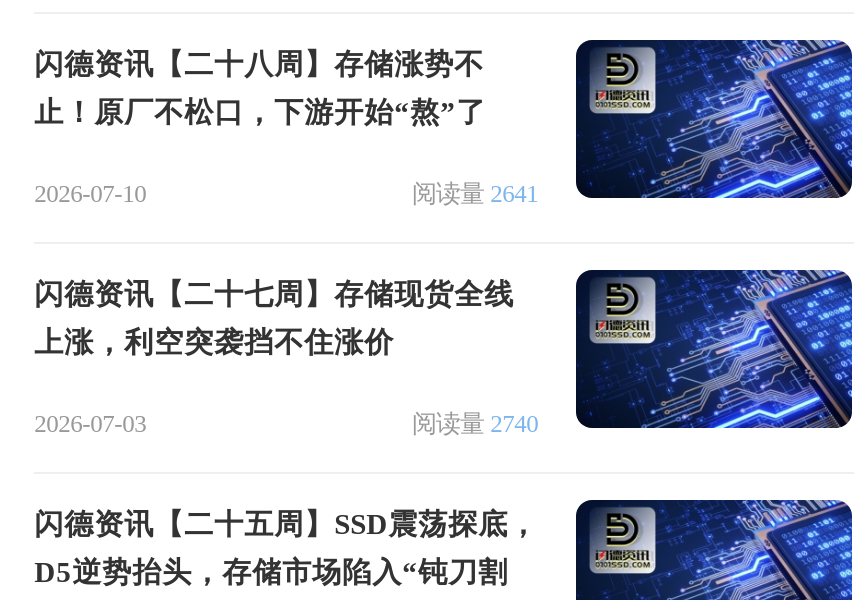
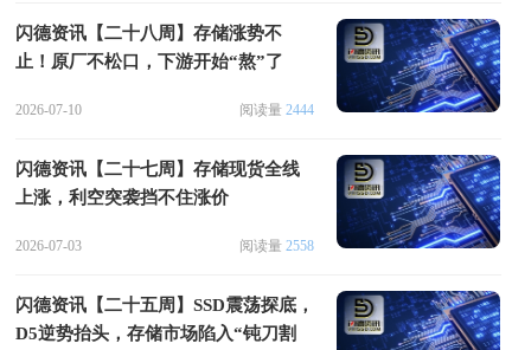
[412,181,538,209] 阅读量 2641 -> [239,102,314,119] 阅读量 2444
[412,410,538,438] 阅读量 2740 -> [239,238,314,254] 阅读量 2558

